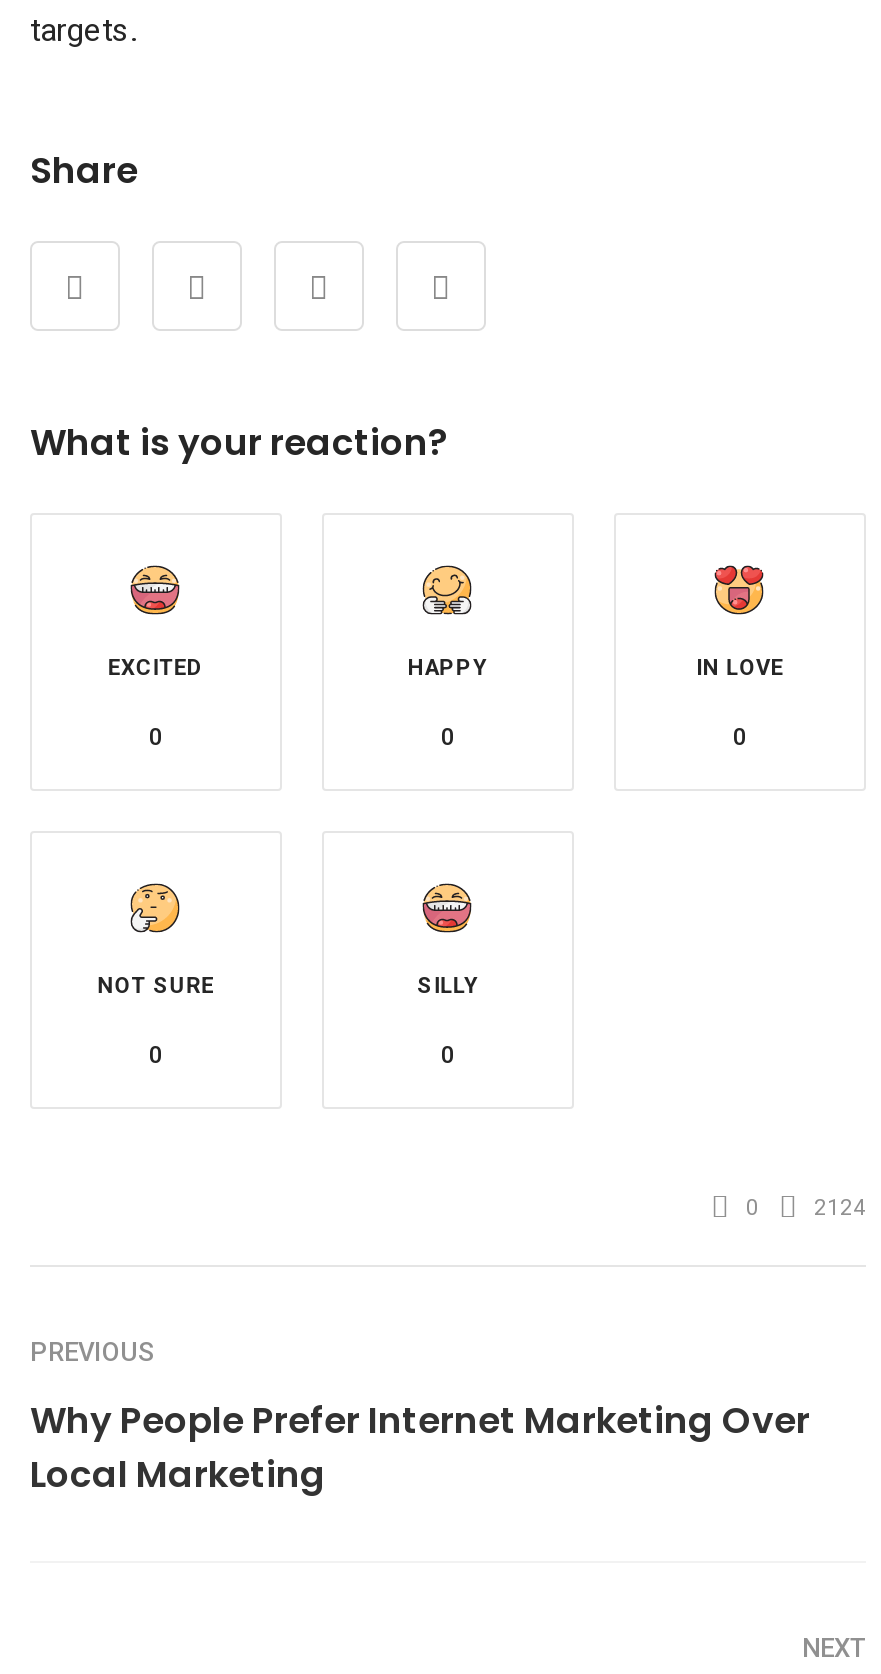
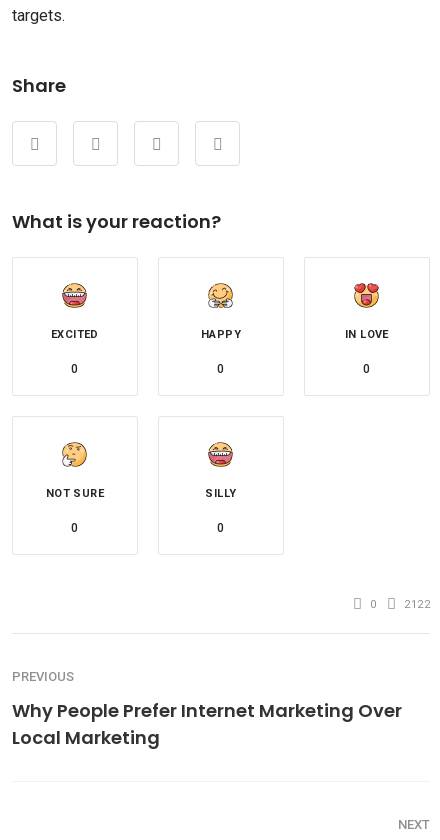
[814,1195,866,1221] 2124 -> [404,598,430,611] 2122

